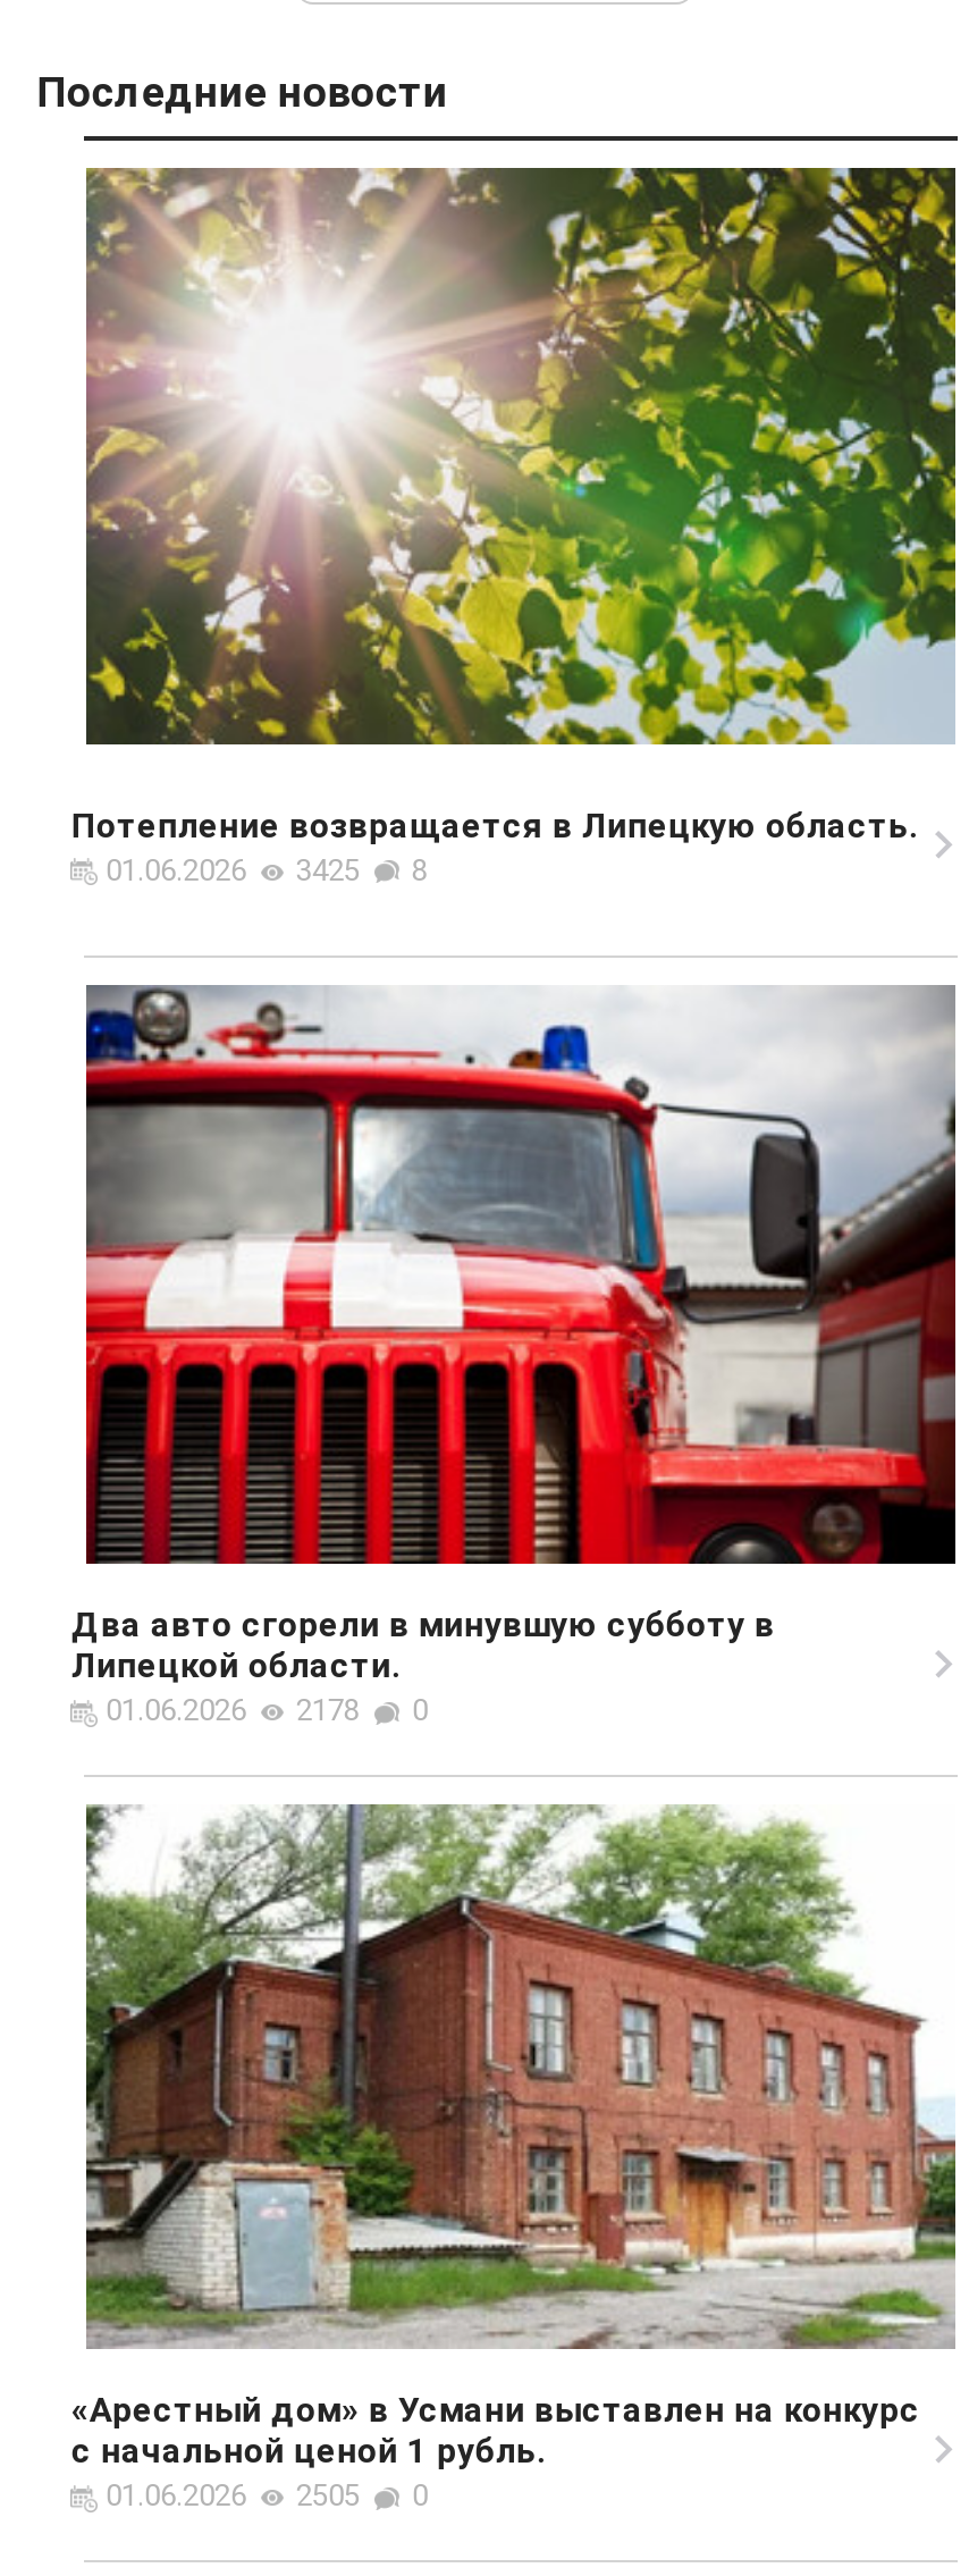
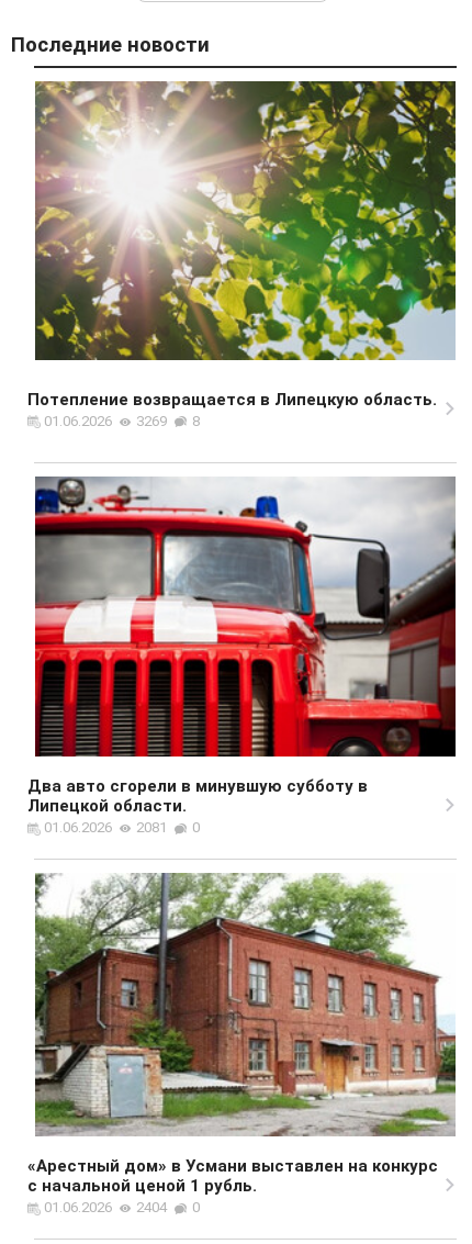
[105,853,428,887] 01.06.2026 3425 8 -> [44,413,200,429] 01.06.2026 3269 8
[105,1694,428,1728] 01.06.2026 2178 0 -> [44,819,200,836] 01.06.2026 2081 0
[105,2479,428,2513] 01.06.2026 2505 0 -> [44,1199,200,1216] 01.06.2026 2404 0

